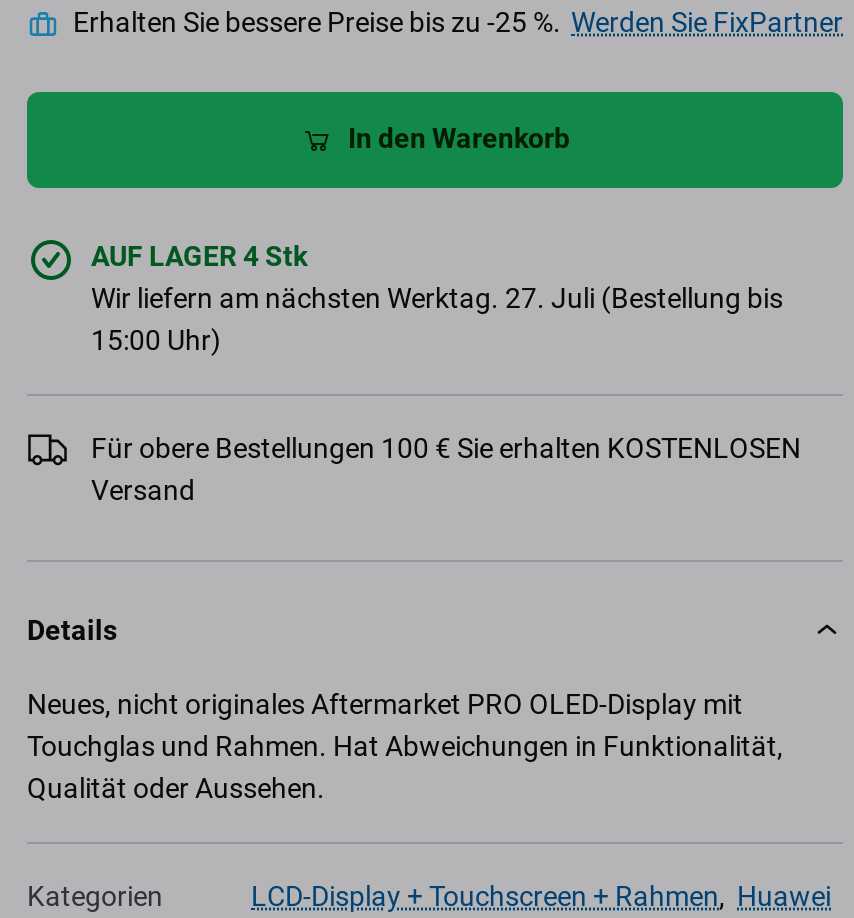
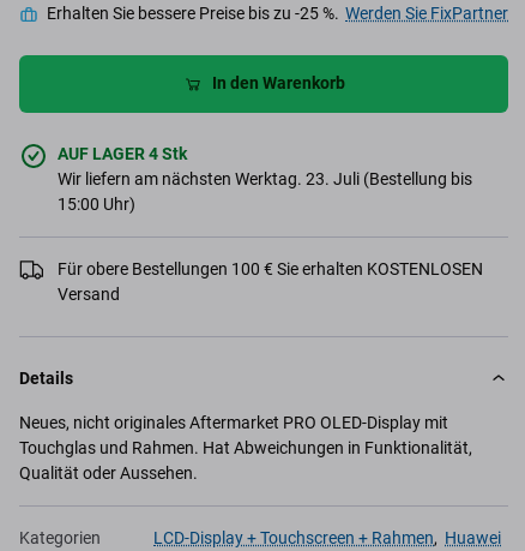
[91,281,783,313] Wir liefern am nächsten Werktag. 27. Juli (Bestellung bis -> [58,169,472,188] Wir liefern am nächsten Werktag. 23. Juli (Bestellung bis

